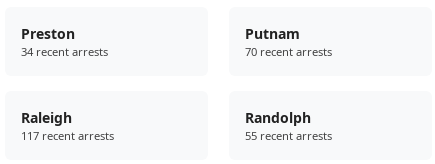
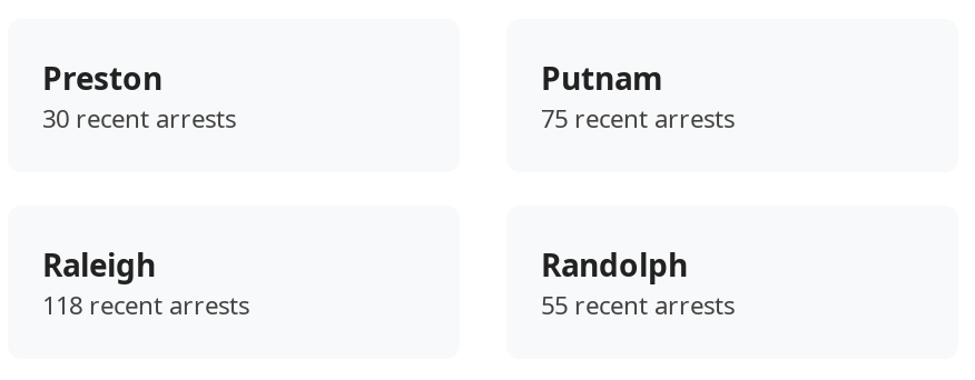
[20,44,107,59] 34 recent arrests -> [42,100,236,133] 30 recent arrests
[244,44,331,59] 70 recent arrests -> [541,100,735,133] 75 recent arrests
[20,128,113,143] 117 recent arrests -> [42,286,249,320] 118 recent arrests

